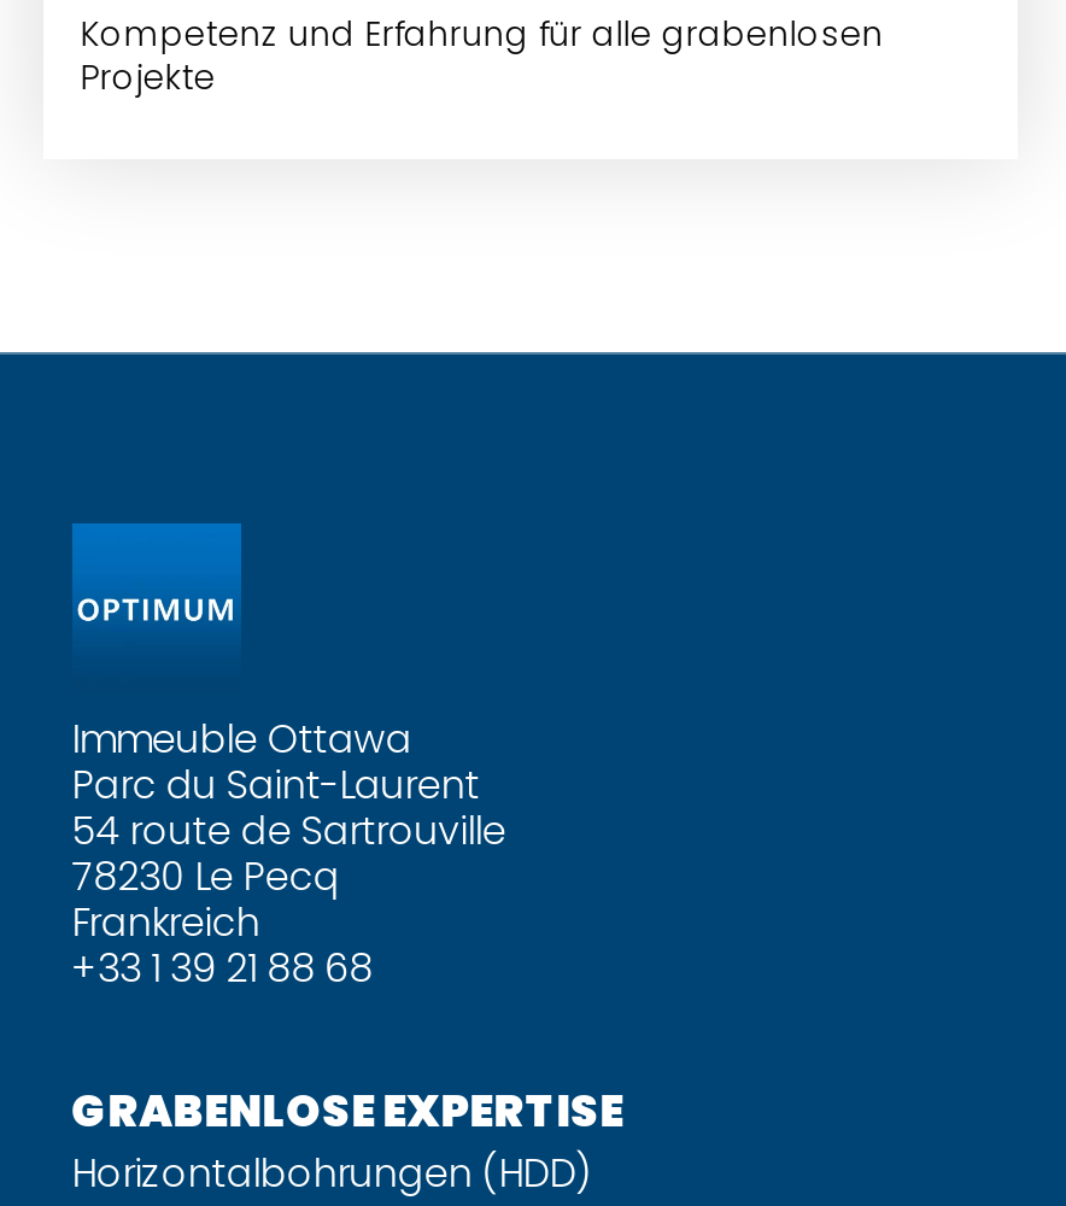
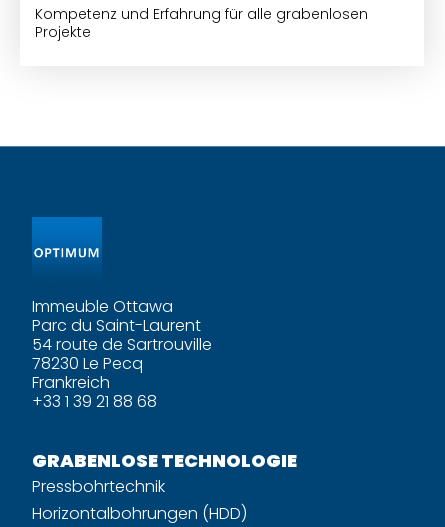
[71,1081,624,1141] GRABENLOSE EXPERTISE -> [32,448,297,498] GRABENLOSE TECHNOLOGIE | Pressbohrtechnik

